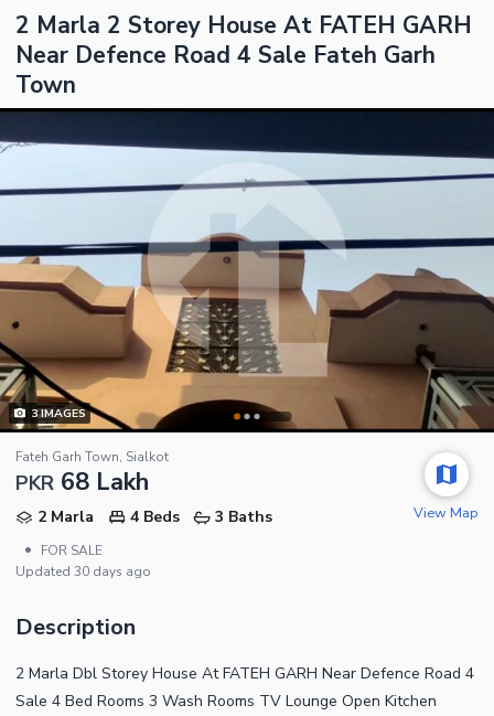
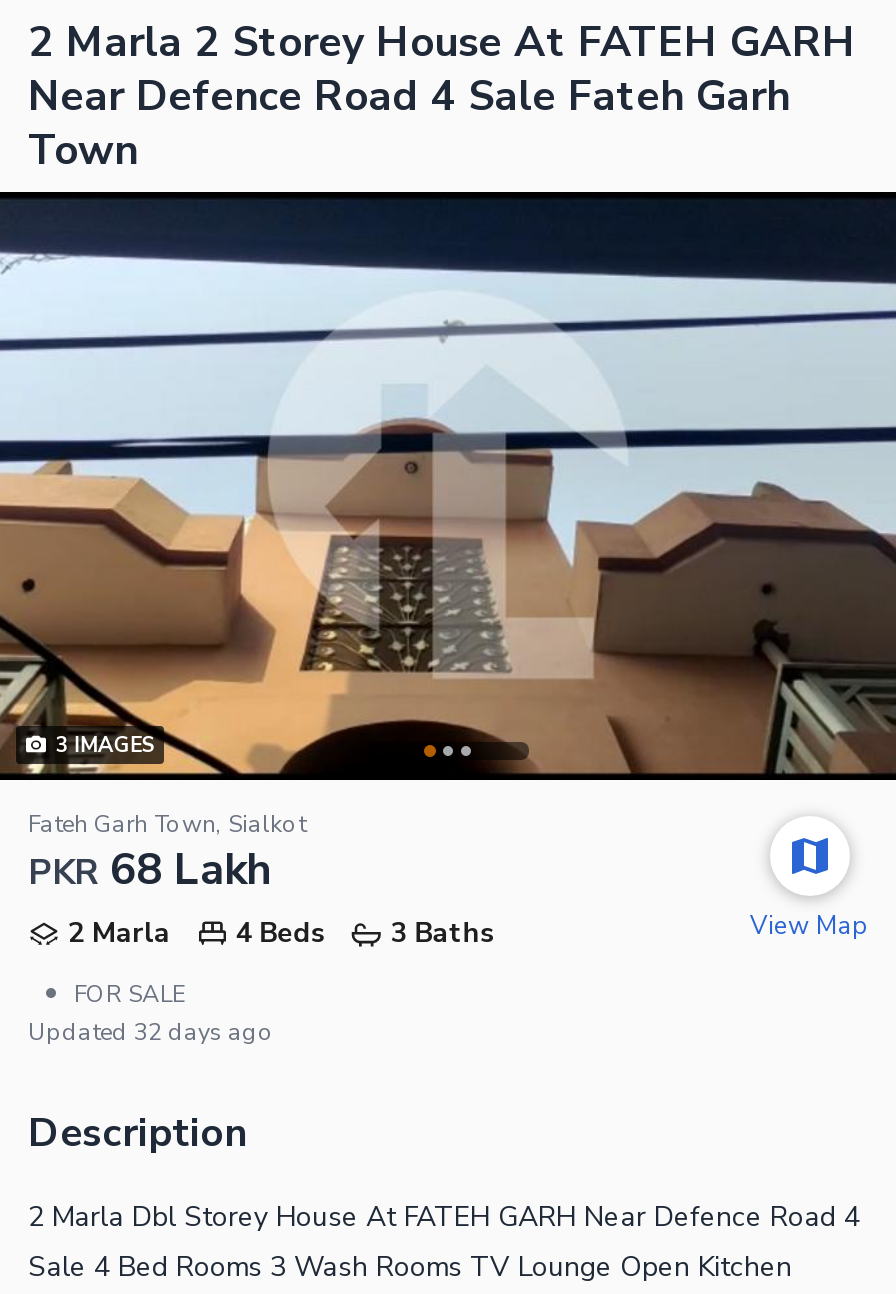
[15,563,151,580] Updated 30 days ago -> [28,1016,274,1048] Updated 32 days ago

